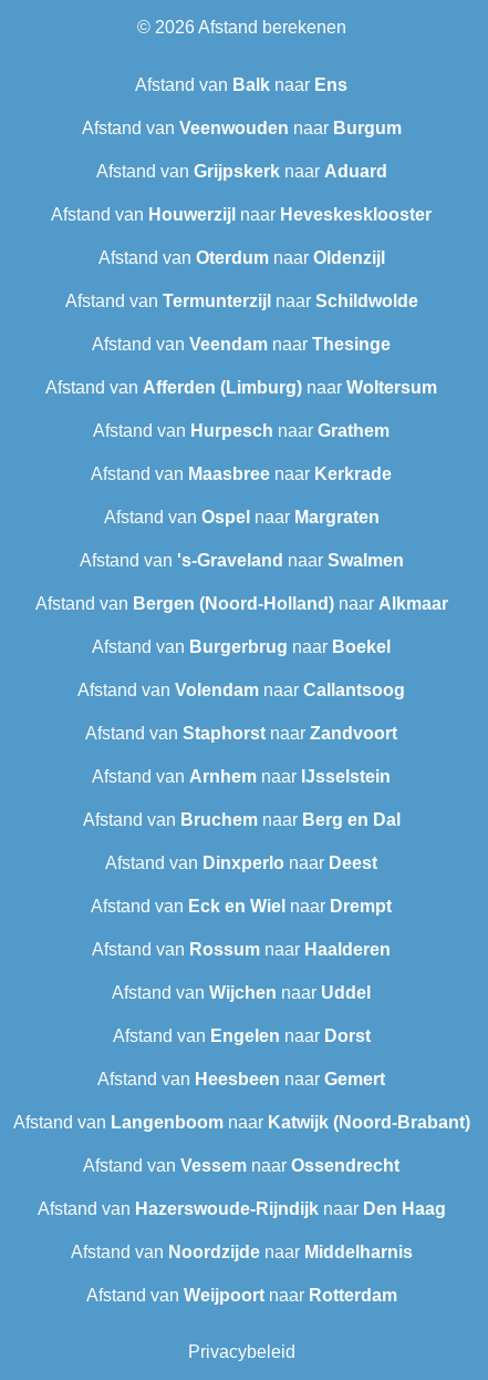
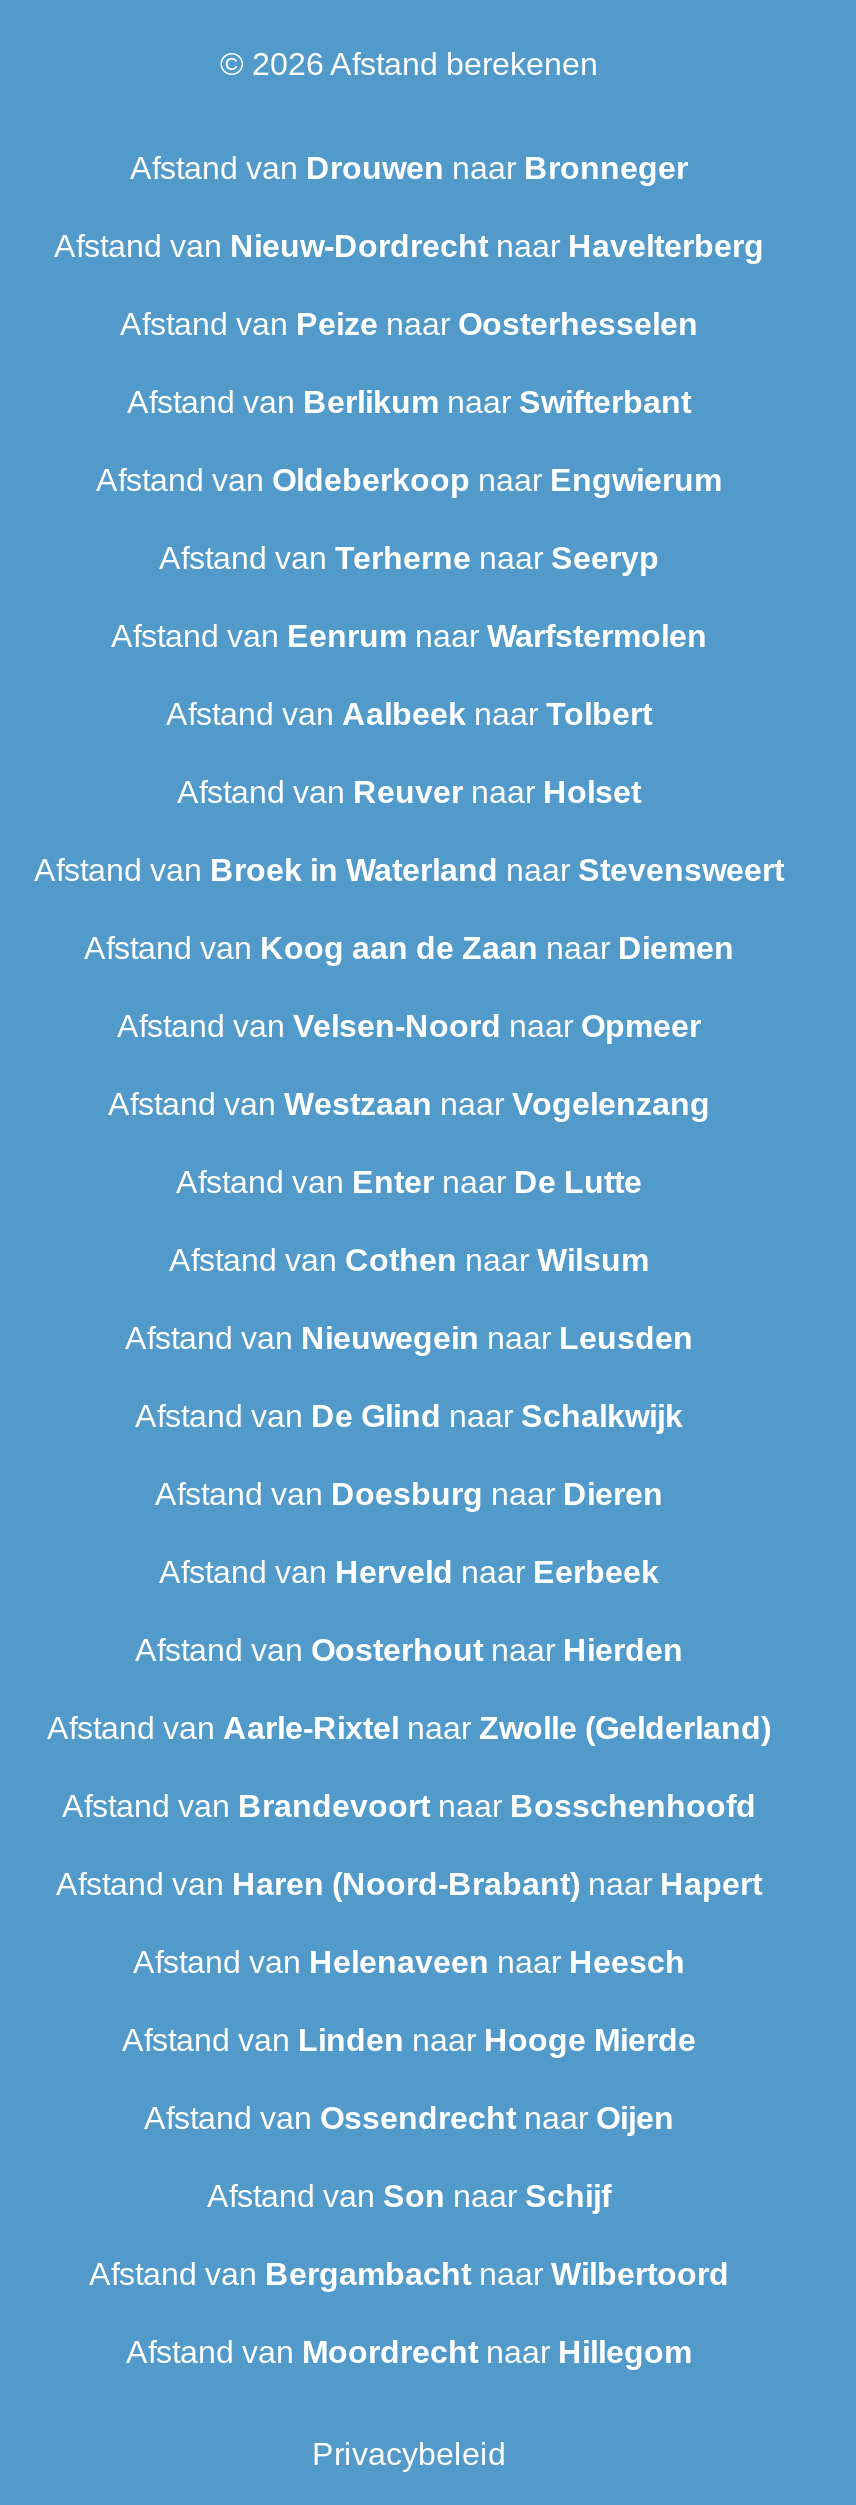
[135,75,347,94] Afstand van Balk naar Ens -> [130,151,688,185] Afstand van Drouwen naar Bronneger
[81,119,401,137] Afstand van Veenwouden naar Burgum -> [54,229,764,263] Afstand van Nieuw-Dordrecht naar Havelterberg
[96,162,387,181] Afstand van Grijpskerk naar Aduard -> [120,307,698,341] Afstand van Peize naar Oosterhesselen
[51,205,432,224] Afstand van Houwerzijl naar Heveskesklooster -> [127,385,691,419] Afstand van Berlikum naar Swifterbant
[98,248,385,267] Afstand van Oterdum naar Oldenzijl -> [96,463,722,497] Afstand van Oldeberkoop naar Engwierum
[65,292,418,310] Afstand van Termunterzijl naar Schildwolde -> [159,541,659,575] Afstand van Terherne naar Seeryp
[92,335,391,354] Afstand van Veendam naar Thesinge -> [111,619,707,653] Afstand van Eenrum naar Warfstermolen
[45,378,437,397] Afstand van Afferden (Limburg) naar Woltersum -> [166,697,652,731] Afstand van Aalbeek naar Tolbert
[93,421,390,440] Afstand van Hurpesch naar Grathem -> [177,775,641,809] Afstand van Reuver naar Holset
[91,464,392,483] Afstand van Maasbree naar Kerkrade -> [34,853,784,887] Afstand van Broek in Waterland naar Stevensweert
[103,508,379,527] Afstand van Ospel naar Margraten -> [84,931,734,965] Afstand van Koog aan de Zaan naar Diemen
[79,551,403,570] Afstand van 's-Graveland naar Swalmen -> [117,1009,701,1043] Afstand van Velsen-Noord naar Opmeer
[35,594,448,613] Afstand van Bergen (Noord-Holland) naar Alkmaar -> [108,1087,710,1121] Afstand van Westzaan naar Vogelenzang
[92,637,391,656] Afstand van Burgerbrug naar Boekel -> [176,1165,642,1199] Afstand van Enter naar De Lutte
[77,681,405,699] Afstand van Volendam naar Callantsoog -> [169,1243,649,1277] Afstand van Cothen naar Wilsum
[85,724,397,743] Afstand van Staphorst naar Zandvoort -> [125,1321,693,1355] Afstand van Nieuwegein naar Leusden
[92,767,391,786] Afstand van Arnhem naar IJsselstein -> [135,1399,683,1433] Afstand van De Glind naar Schalkwijk
[82,810,400,829] Afstand van Bruchem naar Berg en Dal -> [155,1477,663,1511] Afstand van Doesburg naar Dieren
[105,853,377,872] Afstand van Dinxperlo naar Deest -> [159,1555,659,1589] Afstand van Herveld naar Eerbeek
[91,897,392,916] Afstand van Eck en Wiel naar Drempt -> [135,1633,683,1667] Afstand van Oosterhout naar Hierden
[92,940,391,959] Afstand van Rossum naar Haalderen -> [47,1711,771,1745] Afstand van Aarle-Rixtel naar Zwolle (Gelderland)
[112,983,371,1002] Afstand van Wijchen naar Uddel -> [62,1789,756,1823] Afstand van Brandevoort naar Bosschenhoofd
[112,1026,370,1045] Afstand van Engelen naar Dorst -> [56,1867,762,1901] Afstand van Haren (Noord-Brabant) naar Hapert
[97,1070,385,1088] Afstand van Heesbeen naar Gemert -> [133,1945,685,1979] Afstand van Helenaveen naar Heesch
[13,1113,470,1132] Afstand van Langenboom naar Katwijk (Noord-Brabant) -> [122,2023,696,2057] Afstand van Linden naar Hooge Mierde
[83,1156,399,1175] Afstand van Vessem naar Ossendrecht -> [144,2101,674,2135] Afstand van Ossendrecht naar Oijen
[37,1199,445,1218] Afstand van Hazerswoude-Rijndijk naar Den Haag -> [207,2179,611,2213] Afstand van Son naar Schijf
[70,1243,412,1261] Afstand van Noordzijde naar Middelharnis -> [89,2257,729,2291] Afstand van Bergambacht naar Wilbertoord
[86,1286,397,1305] Afstand van Weijpoort naar Rotterdam -> [126,2335,692,2369] Afstand van Moordrecht naar Hillegom

